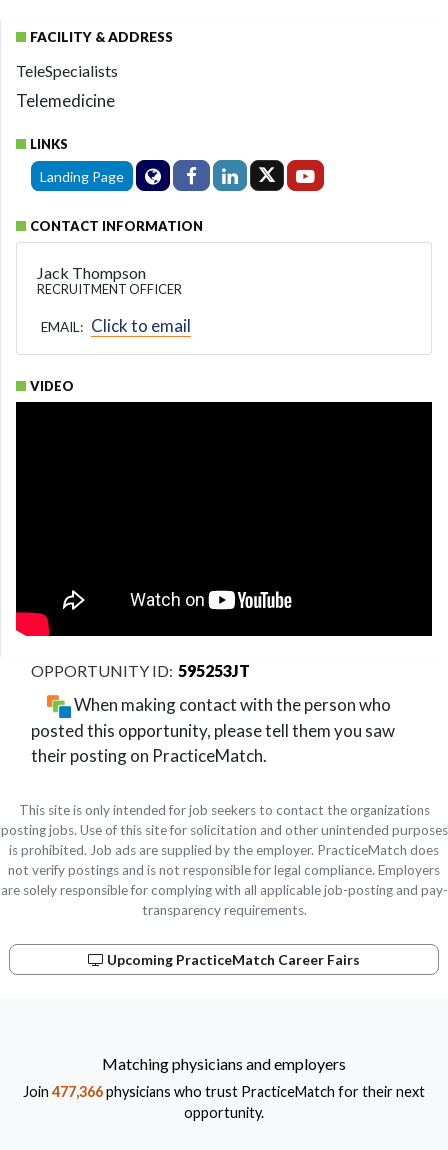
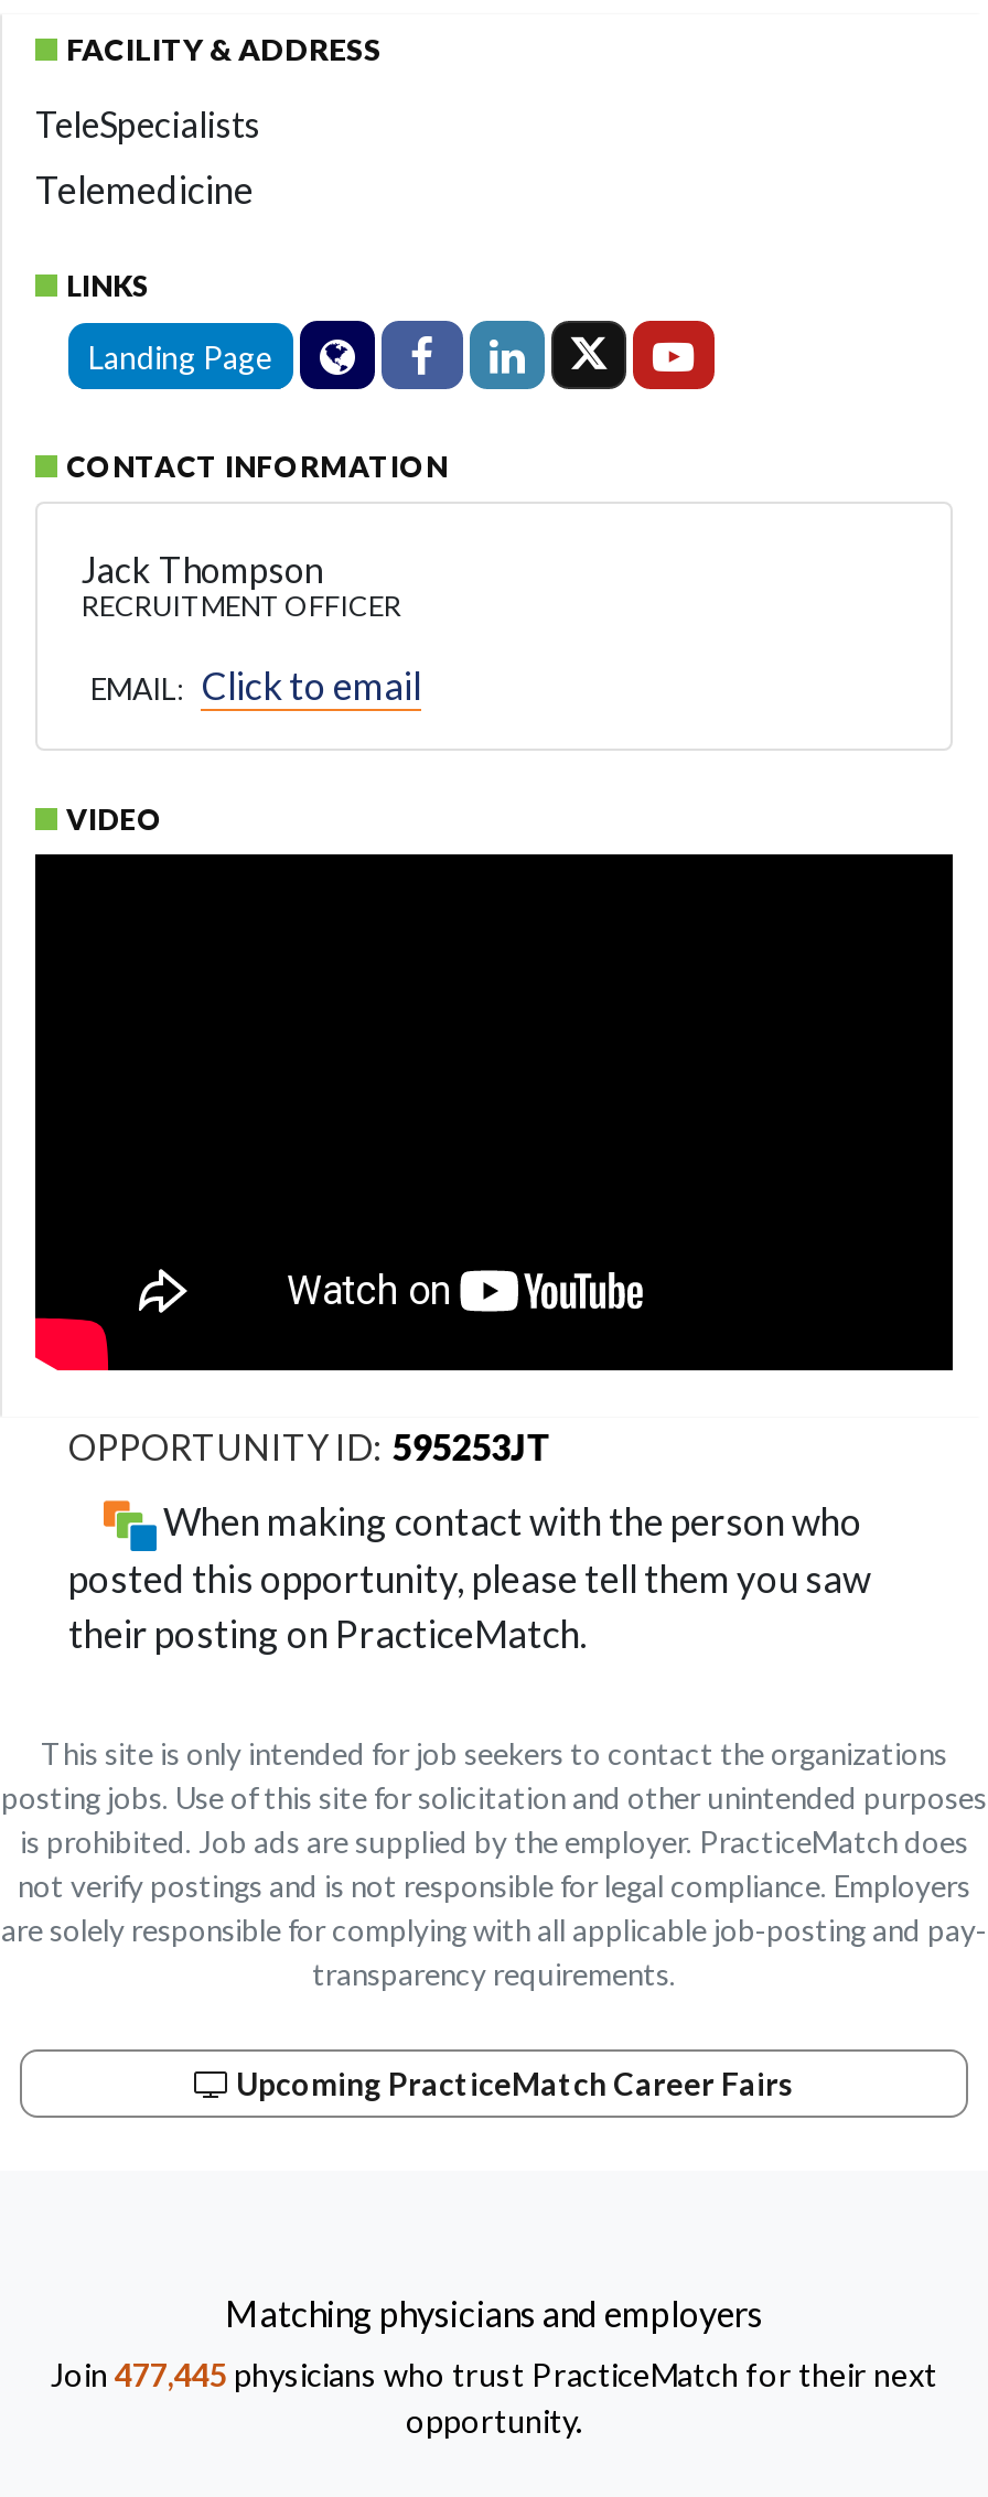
[23,1083,425,1100] Join 477,366 physicians who trust PracticeMatch for their next -> [51,2357,937,2394] Join 477,445 physicians who trust PracticeMatch for their next

